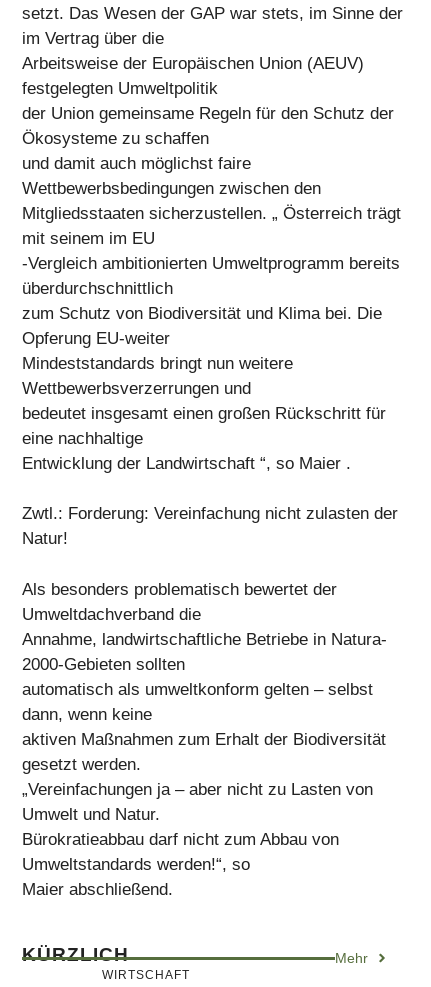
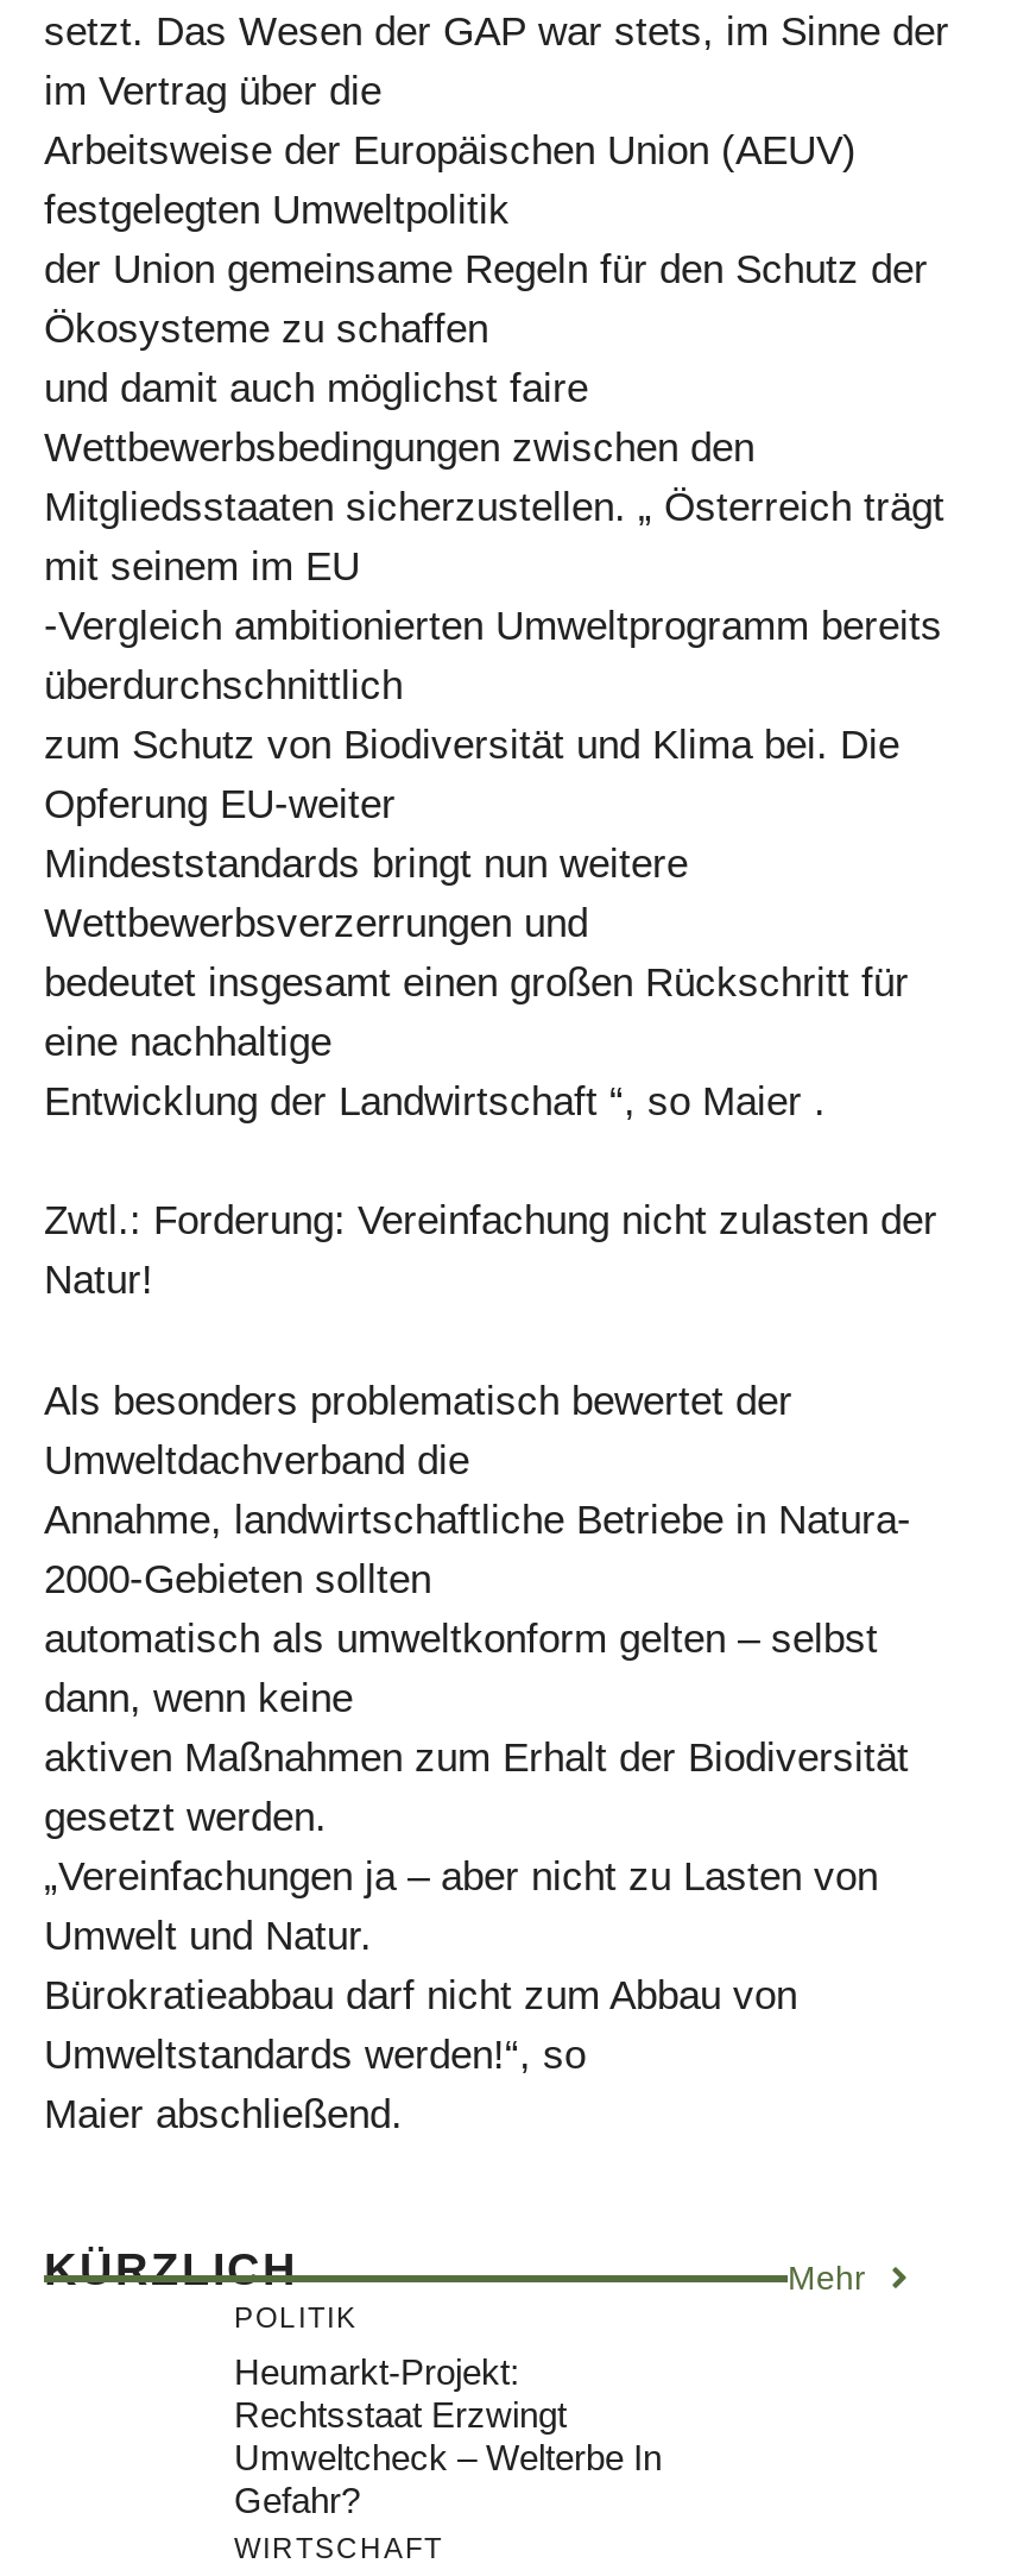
none -> [234,2301,662,2520] POLITIK | Heumarkt-Projekt: | Rechtsstaat Erzwingt | Umweltcheck – Welterbe In | Gefahr?

